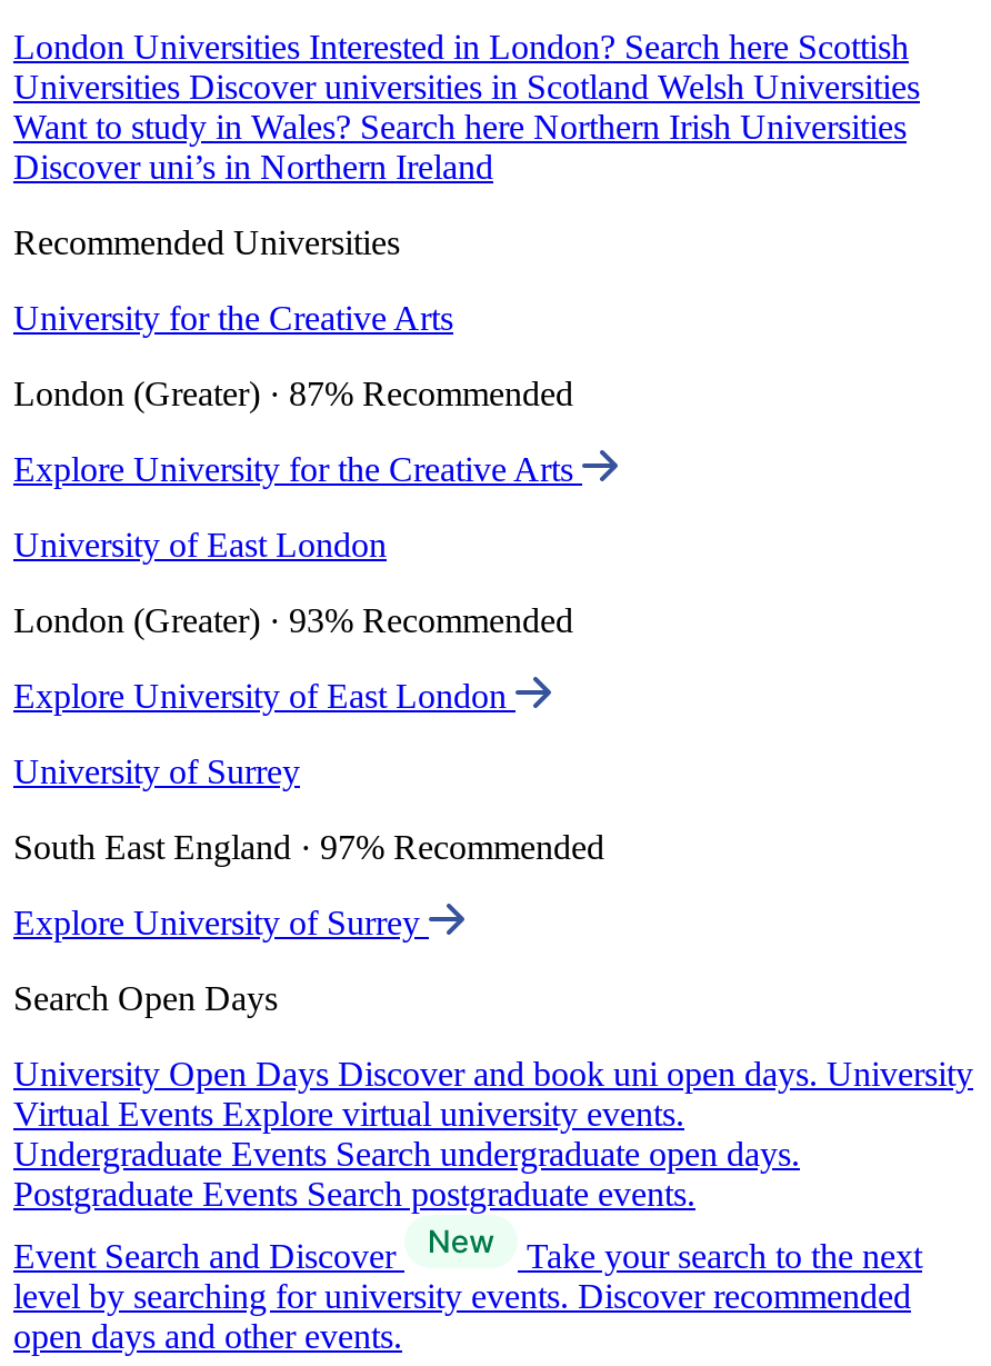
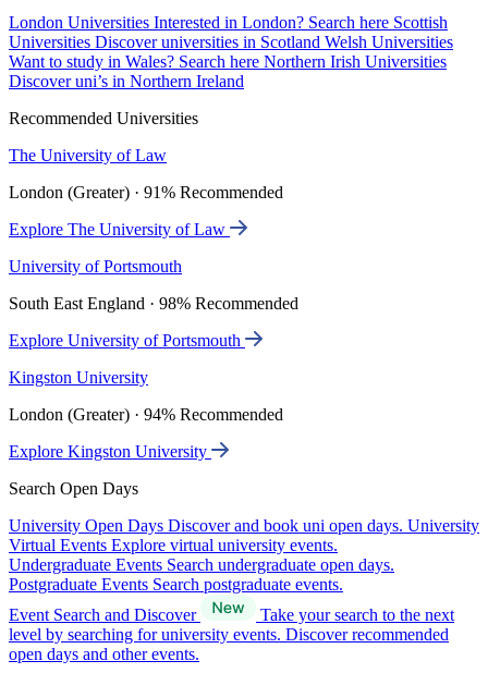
[13,299,453,337] University for the Creative Arts -> [9,146,167,165] The University of Law
[13,375,573,413] London (Greater) · 87% Recommended -> [9,183,283,202] London (Greater) · 91% Recommended
[13,450,582,488] Explore University for the Creative Arts -> [9,220,230,239] Explore The University of Law
[13,526,387,564] University of East London -> [9,257,182,276] University of Portsmouth
[13,602,573,639] London (Greater) · 93% Recommended -> [9,294,298,313] South East England · 98% Recommended
[13,677,515,715] Explore University of East London -> [9,331,245,350] Explore University of Portsmouth
[13,753,300,790] University of Surrey -> [9,368,148,387] Kingston University
[13,828,604,866] South East England · 97% Recommended -> [9,405,283,424] London (Greater) · 94% Recommended
[13,904,429,942] Explore University of Surrey -> [9,442,211,461] Explore Kingston University

